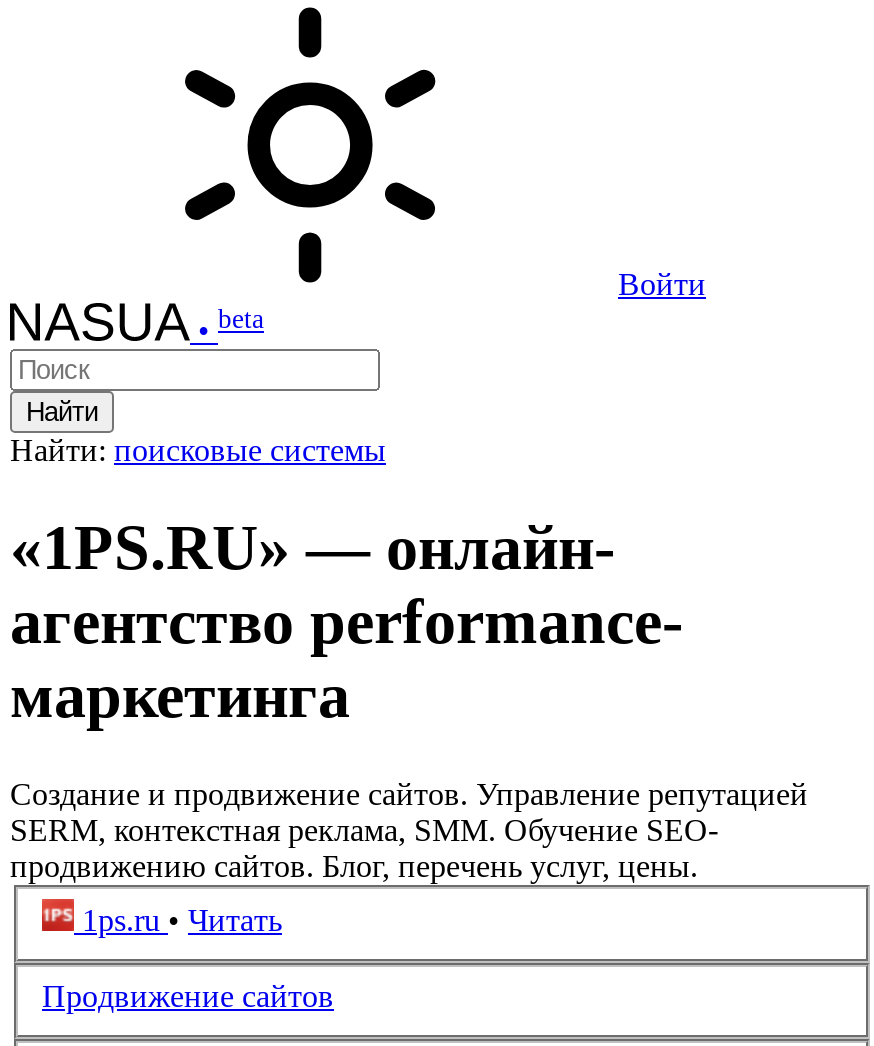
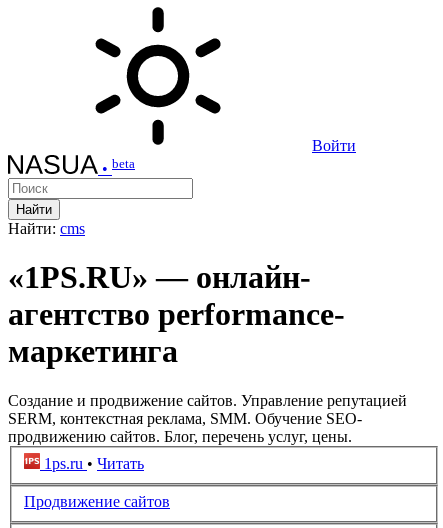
[10,433,386,467] Найти:поисковые системы -> [8,220,85,237] Найти:cms

